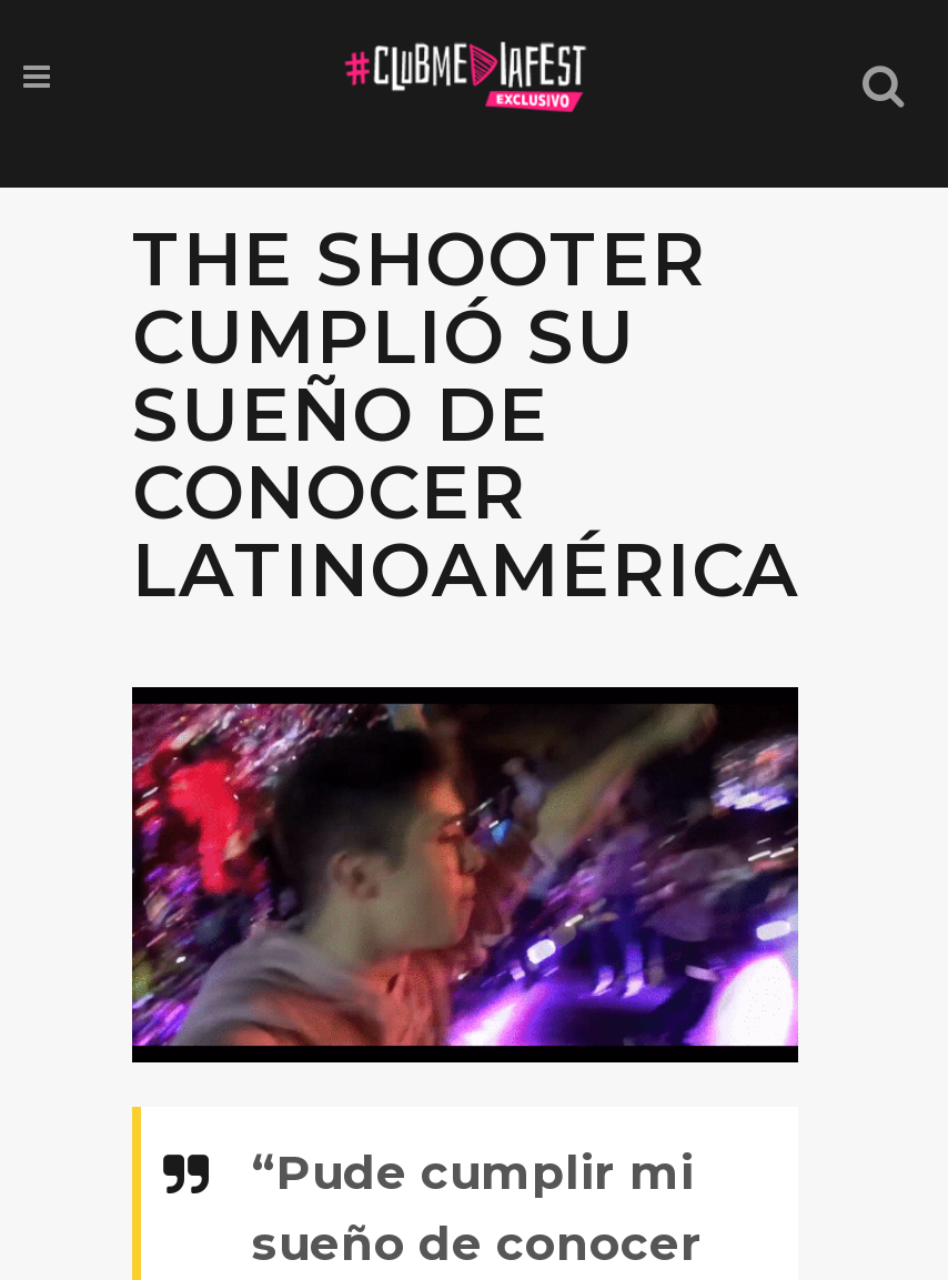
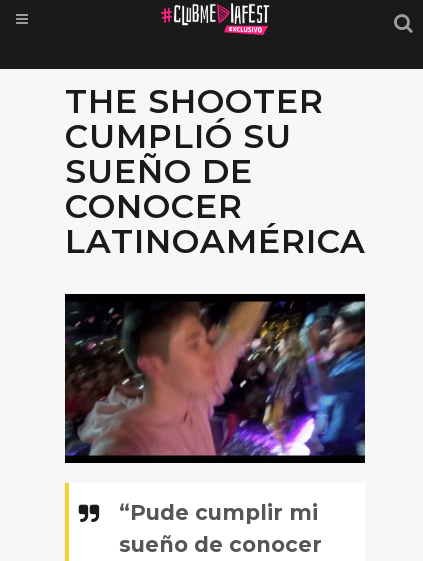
[130,701,798,1049] [image] -> [65,300,366,457] [image]

